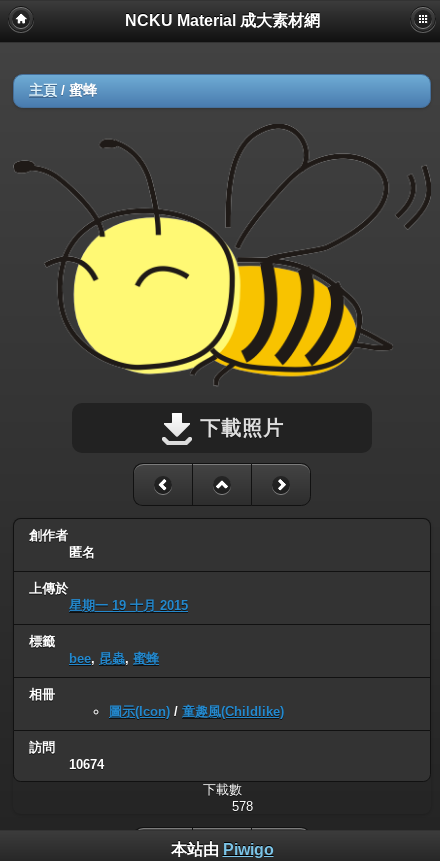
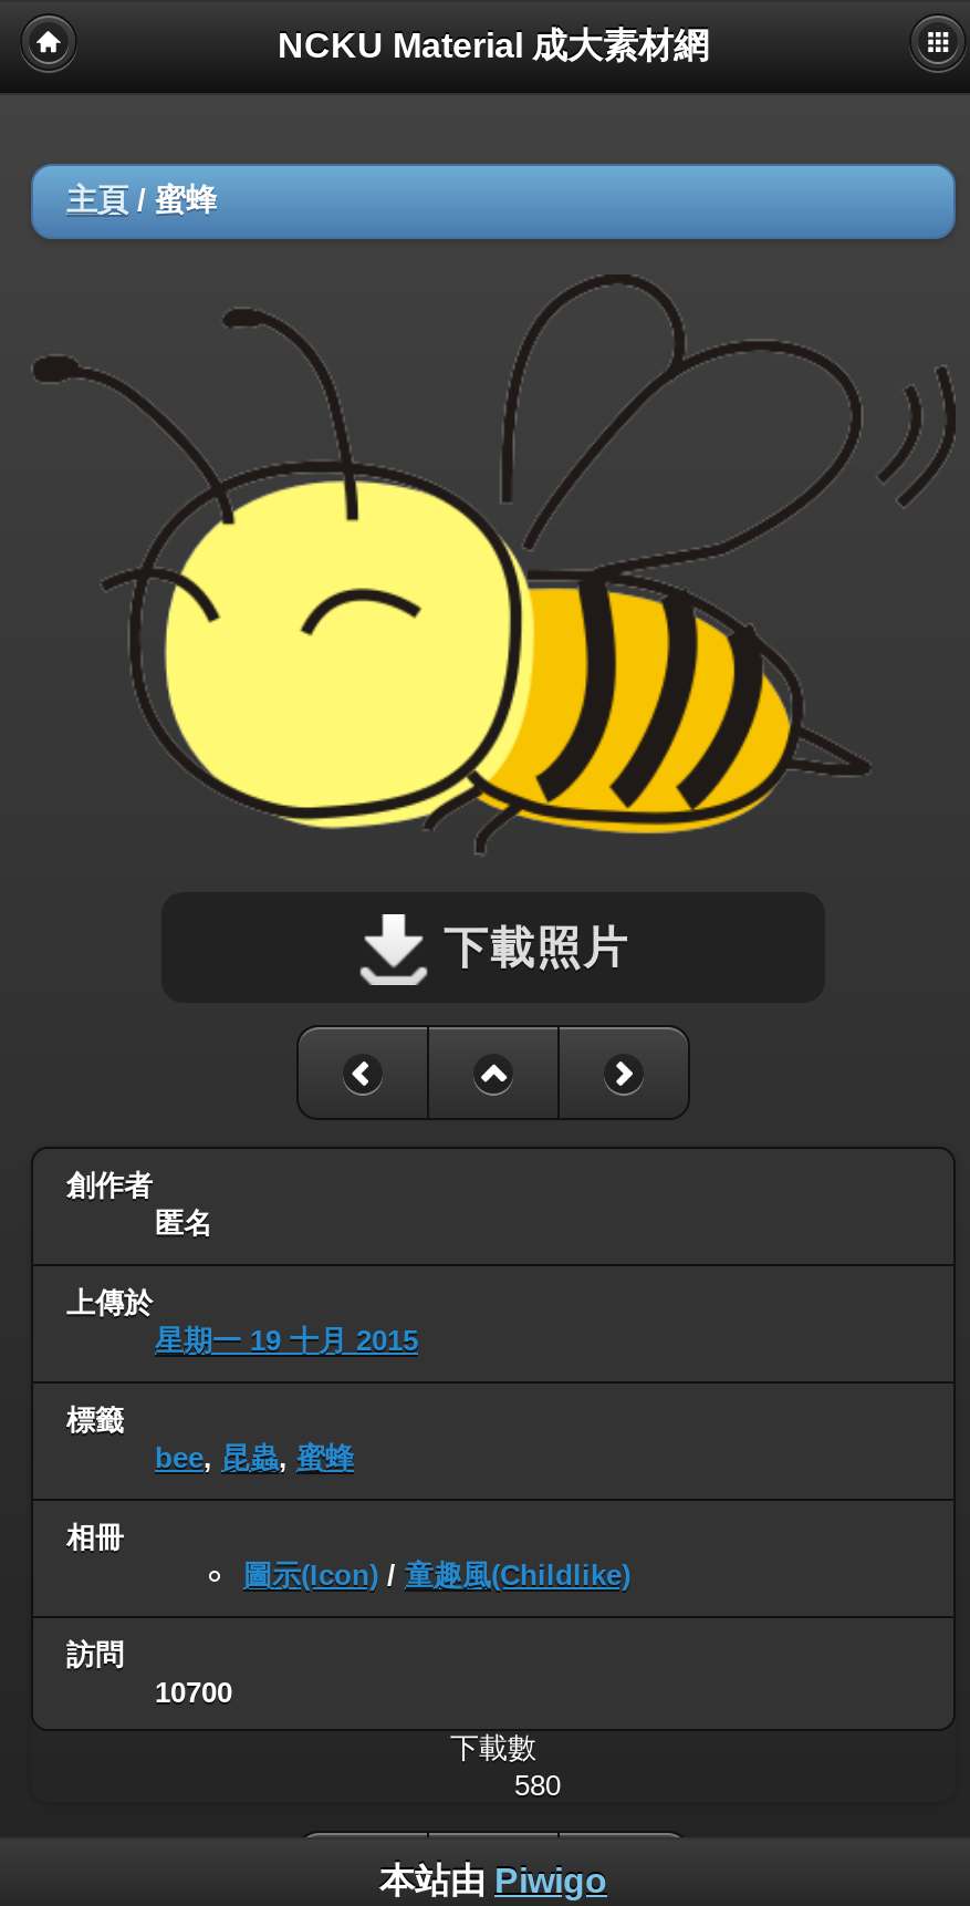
[69,757,104,772] 10674 -> [155,1676,232,1709] 10700
[231,799,252,814] 578 -> [514,1769,561,1802] 580

